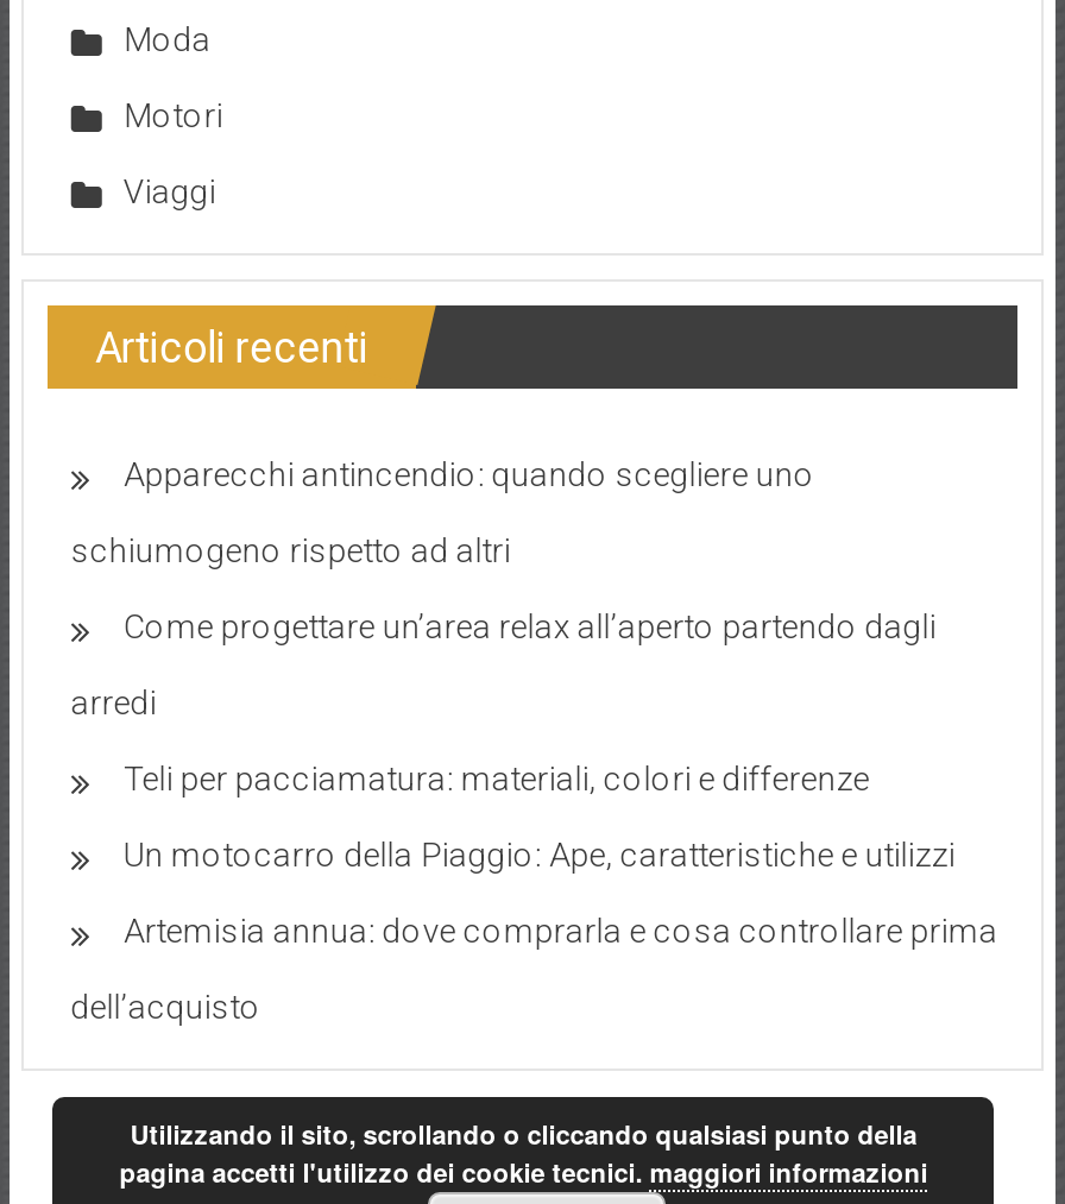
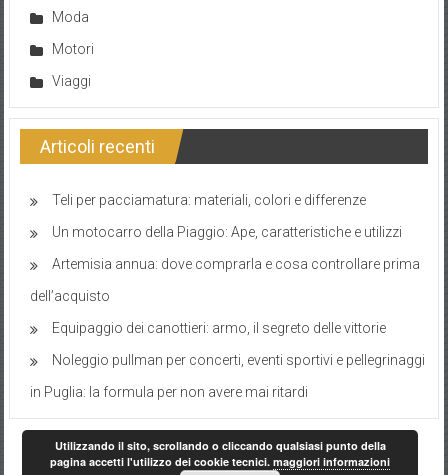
[71,454,936,720] Apparecchi antincendio: quando scegliere uno | schiumogeno rispetto ad altri | Come progettare un’area relax all’aperto partendo dagli | arredi -> none
moved [71,758,998,1025] -> [30,192,420,304]: Teli per pacciamatura: materiali, colori e differenze | Un motocarro della Piaggio: Ape, caratteristiche e utilizzi | Artemisia annua: dove comprarla e cosa controllare prima | dell’acquisto
none -> [30,320,425,400] Equipaggio dei canottieri: armo, il segreto delle vittorie | Noleggio pullman per concerti, eventi sportivi e pellegrinaggi | in Puglia: la formula per non avere mai ritardi

